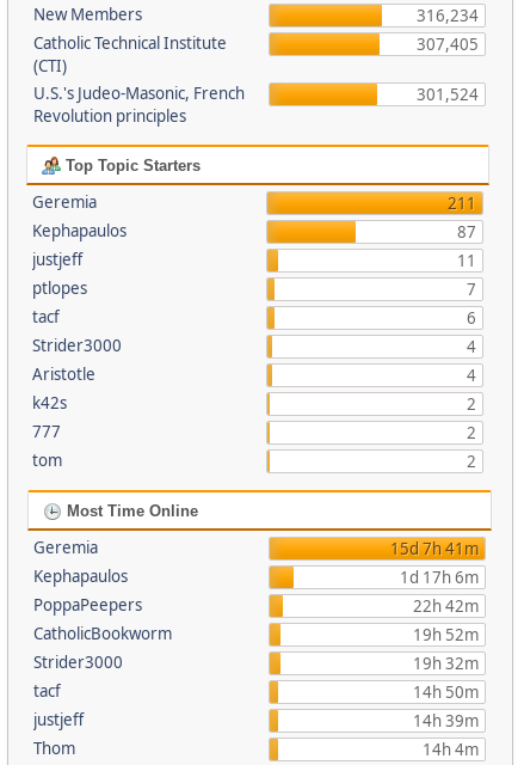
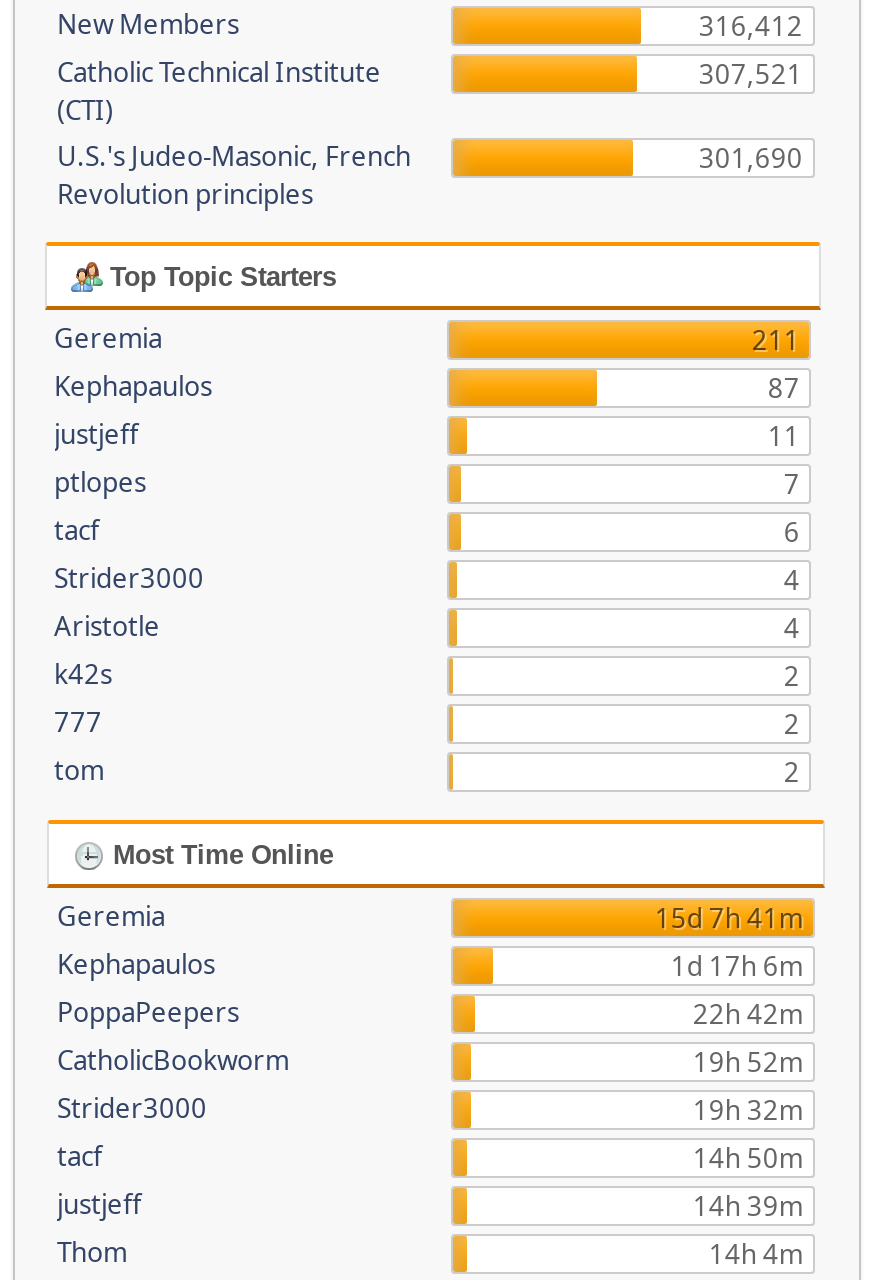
[416,5,478,26] 316,234 -> [699,8,803,44] 316,412
[416,33,478,55] 307,405 -> [699,56,803,92] 307,521
[416,84,478,105] 301,524 -> [699,140,803,176] 301,690

